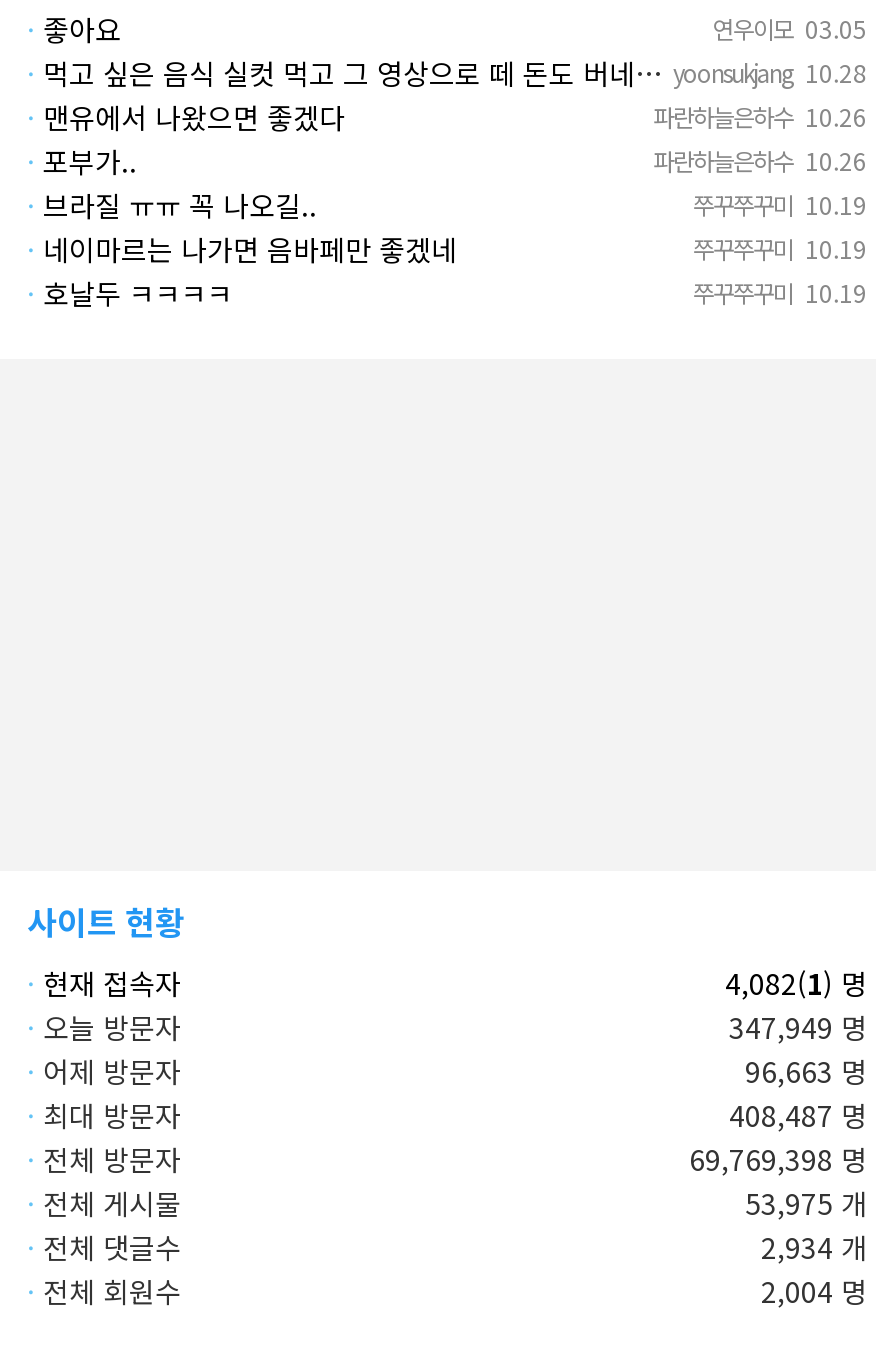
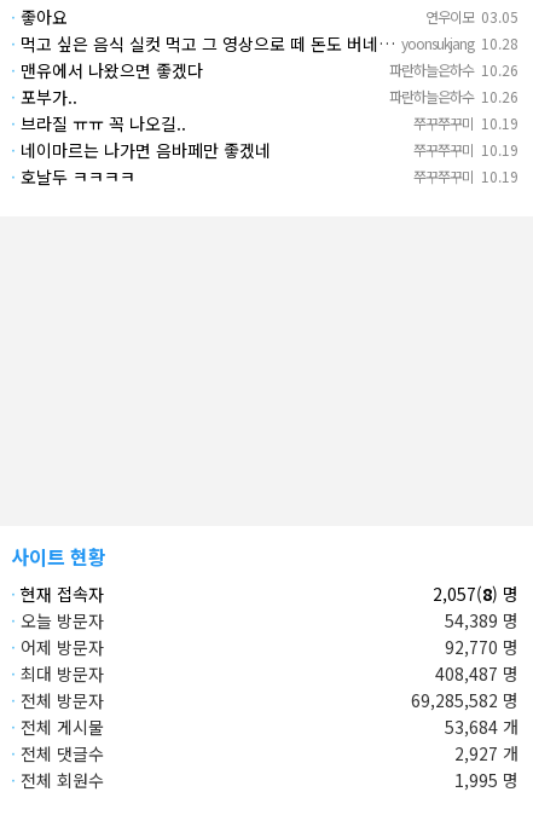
[725,962,867,1002] 4,082(1) 명 -> [433,582,518,606] 2,057(8) 명
[729,1006,867,1046] 347,949 명 -> [445,608,518,633] 54,389 명
[745,1050,867,1090] 96,663 명 -> [445,635,518,659] 92,770 명
[689,1138,867,1178] 69,769,398 명 -> [411,688,518,712] 69,285,582 명
[745,1182,867,1222] 53,975 개 -> [445,715,518,739] 53,684 개
[761,1226,867,1266] 2,934 개 -> [454,741,518,766] 2,927 개
[761,1270,867,1310] 2,004 명 -> [454,768,518,792] 1,995 명

